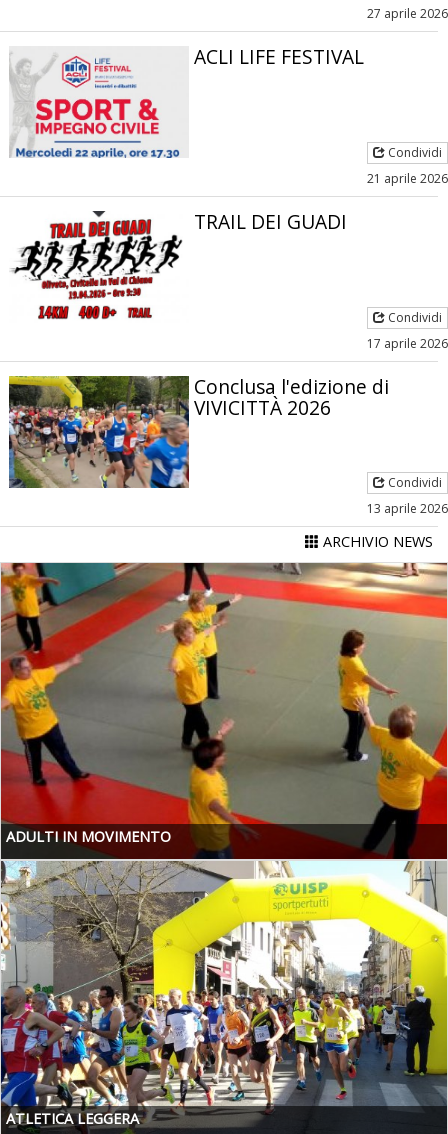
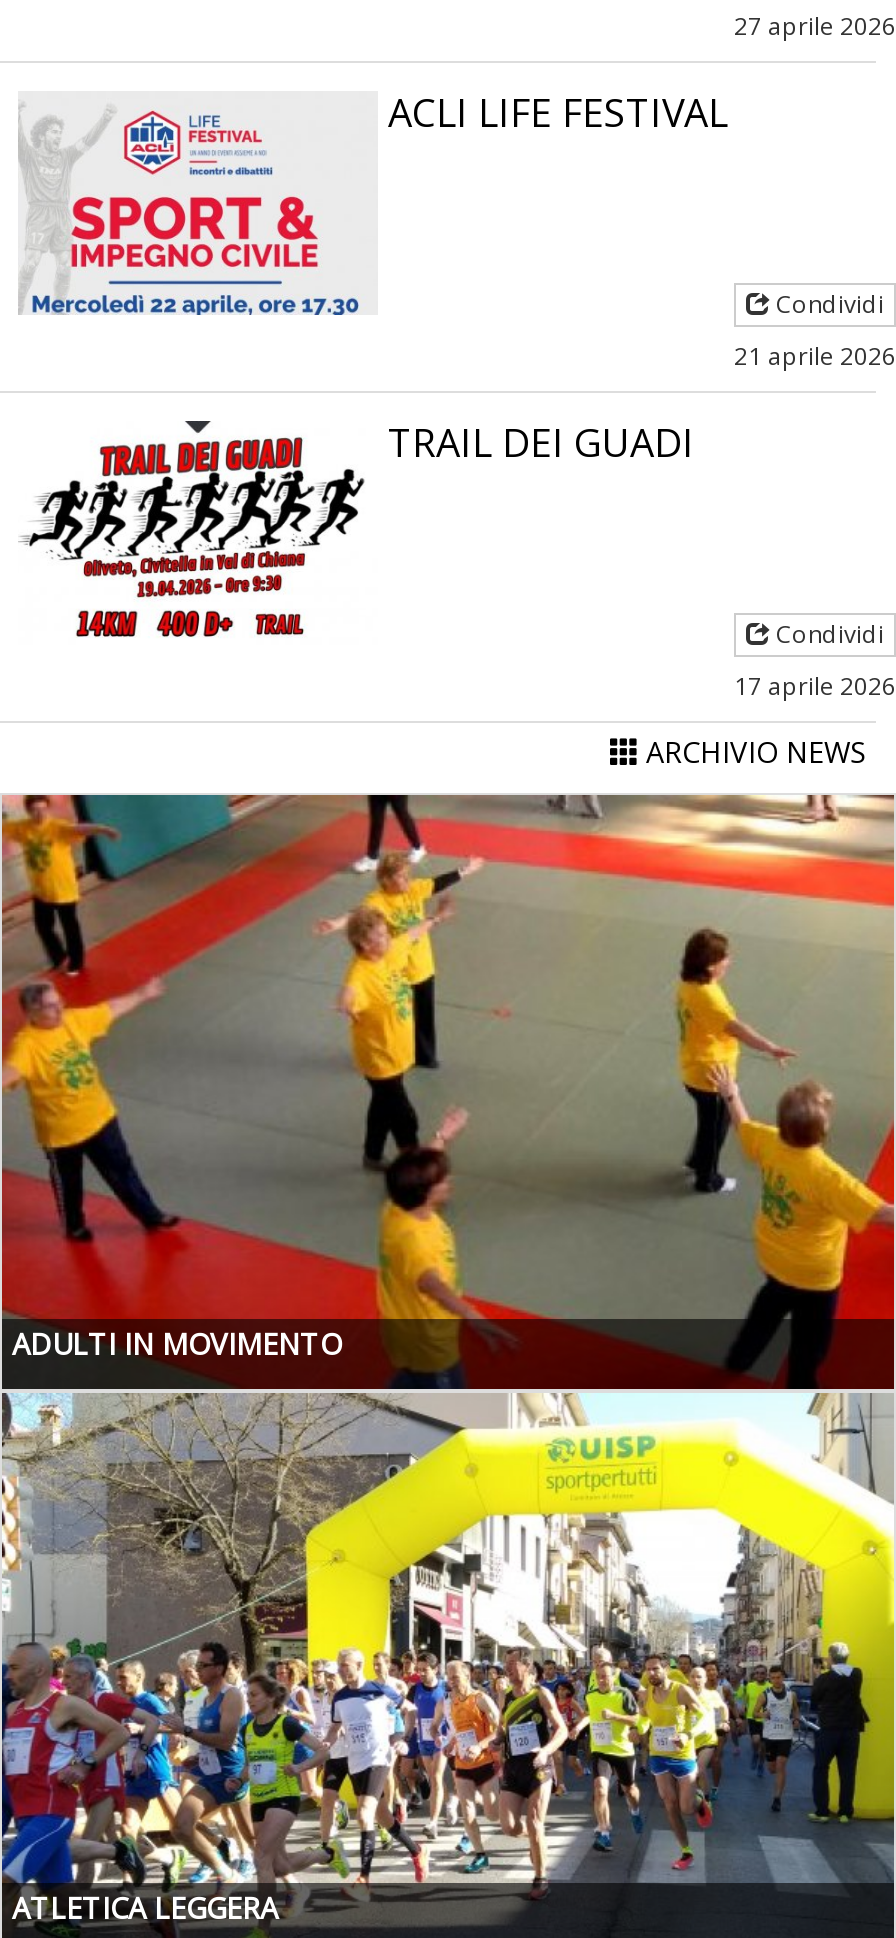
[8,373,448,517] [image] | Conclusa l'edizione di | VIVICITTÀ 2026 | Condividi | 13 aprile 2026 -> none

